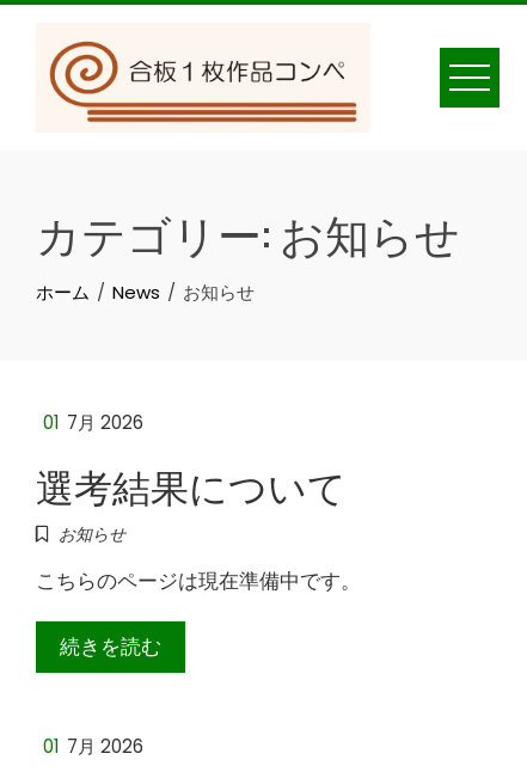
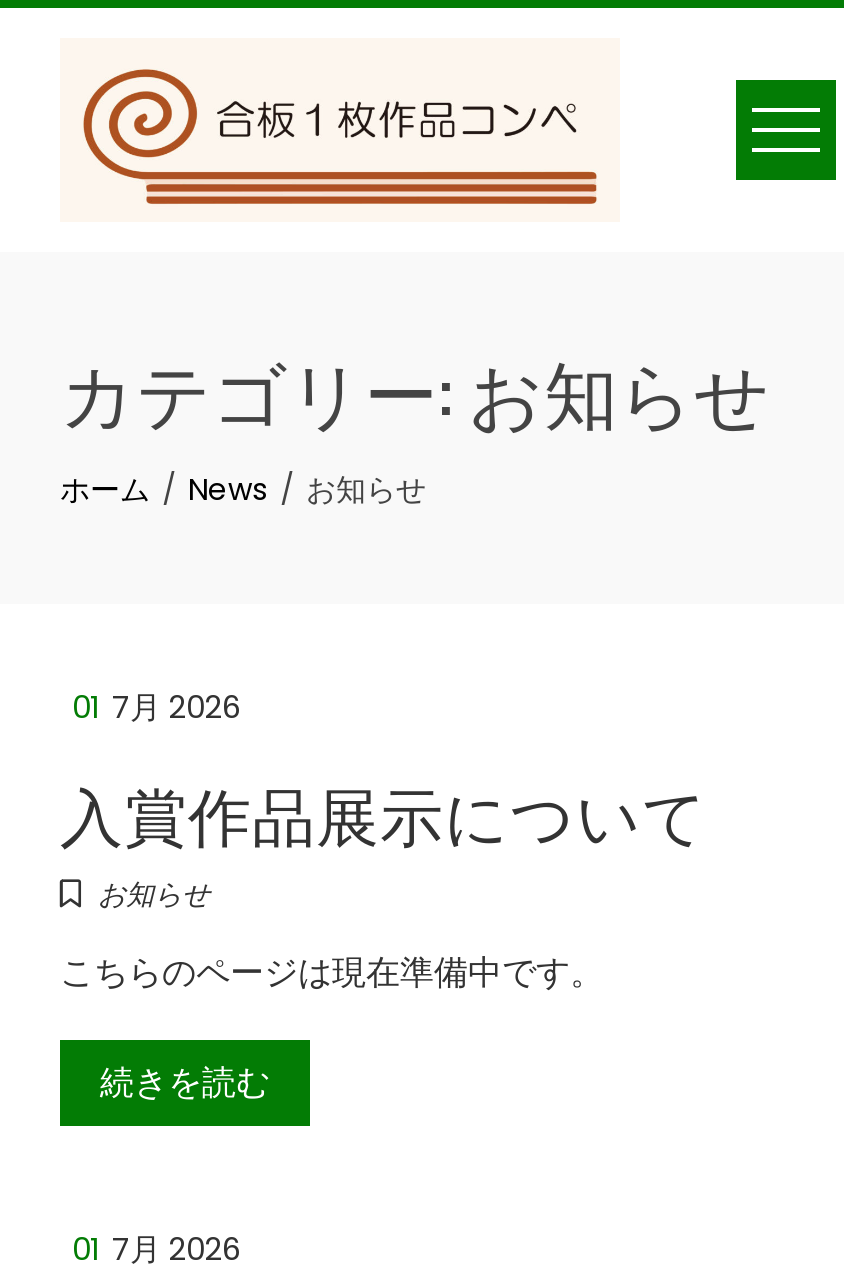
[36,457,347,513] 選考結果について -> [60,764,708,858] 入賞作品展示について

